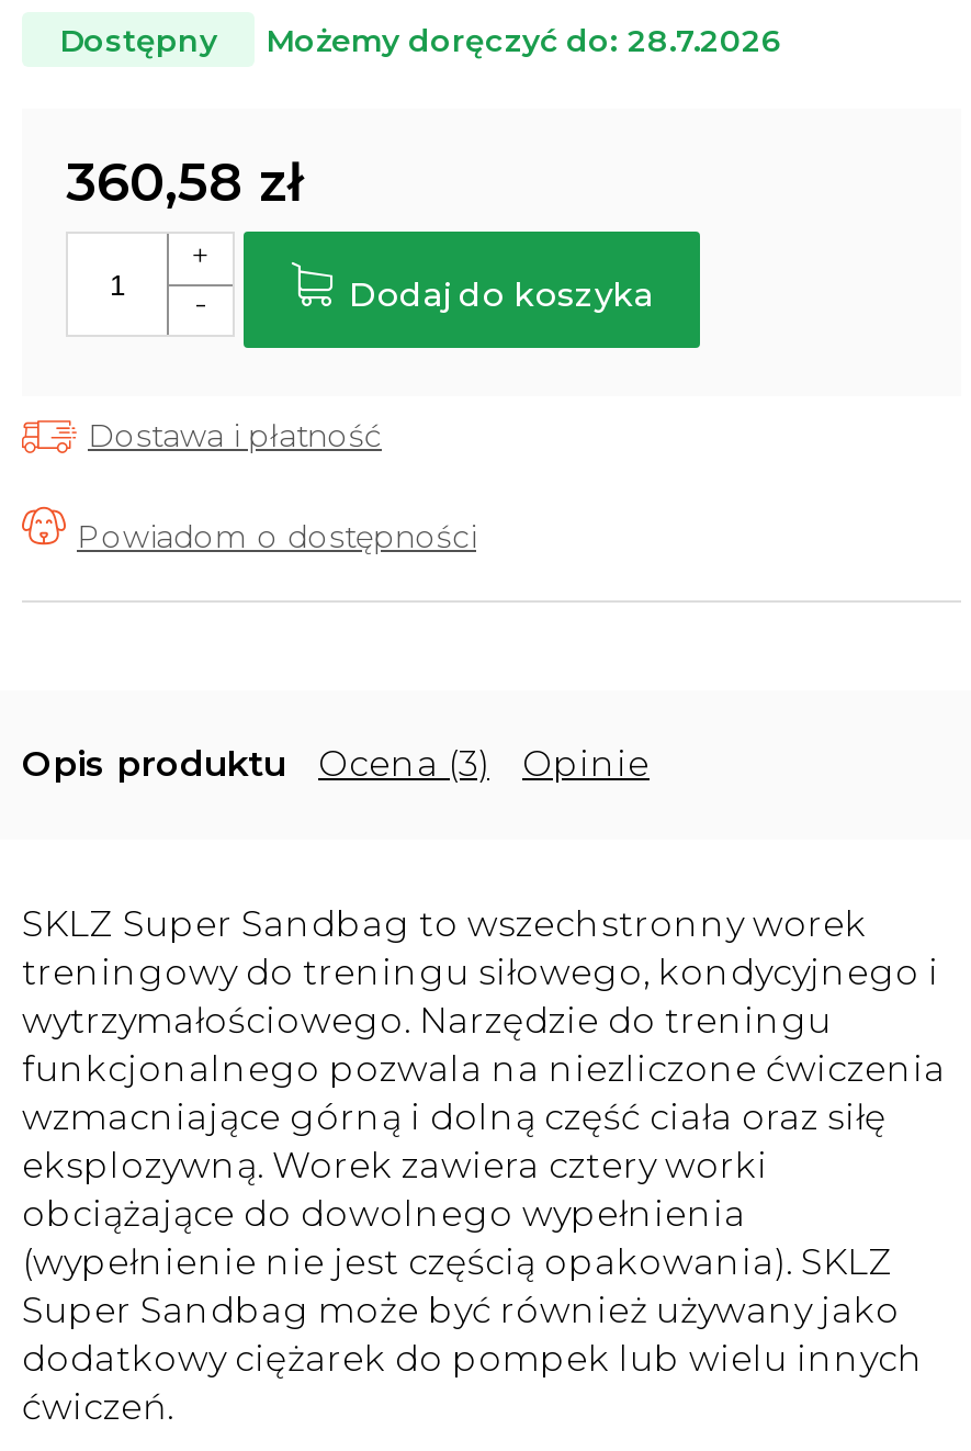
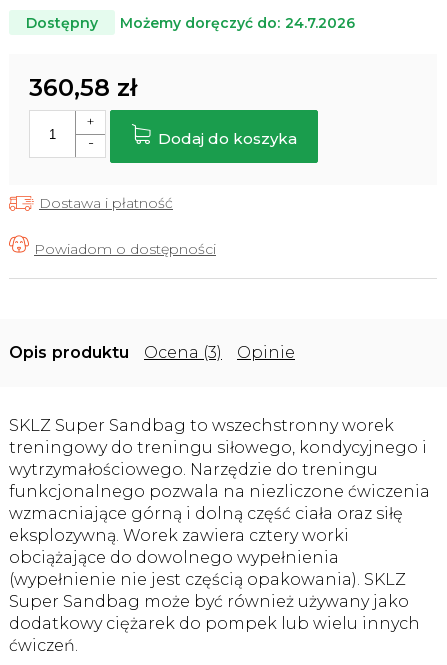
[266,20,781,59] Możemy doręczyć do: 28.7.2026 -> [120,13,355,31] Możemy doręczyć do: 24.7.2026

